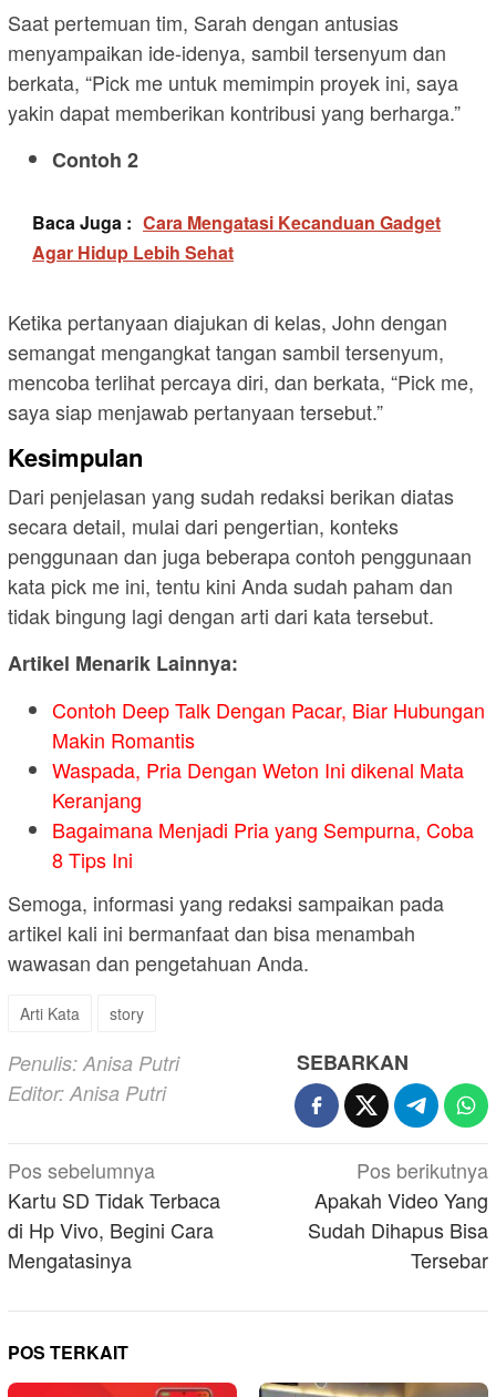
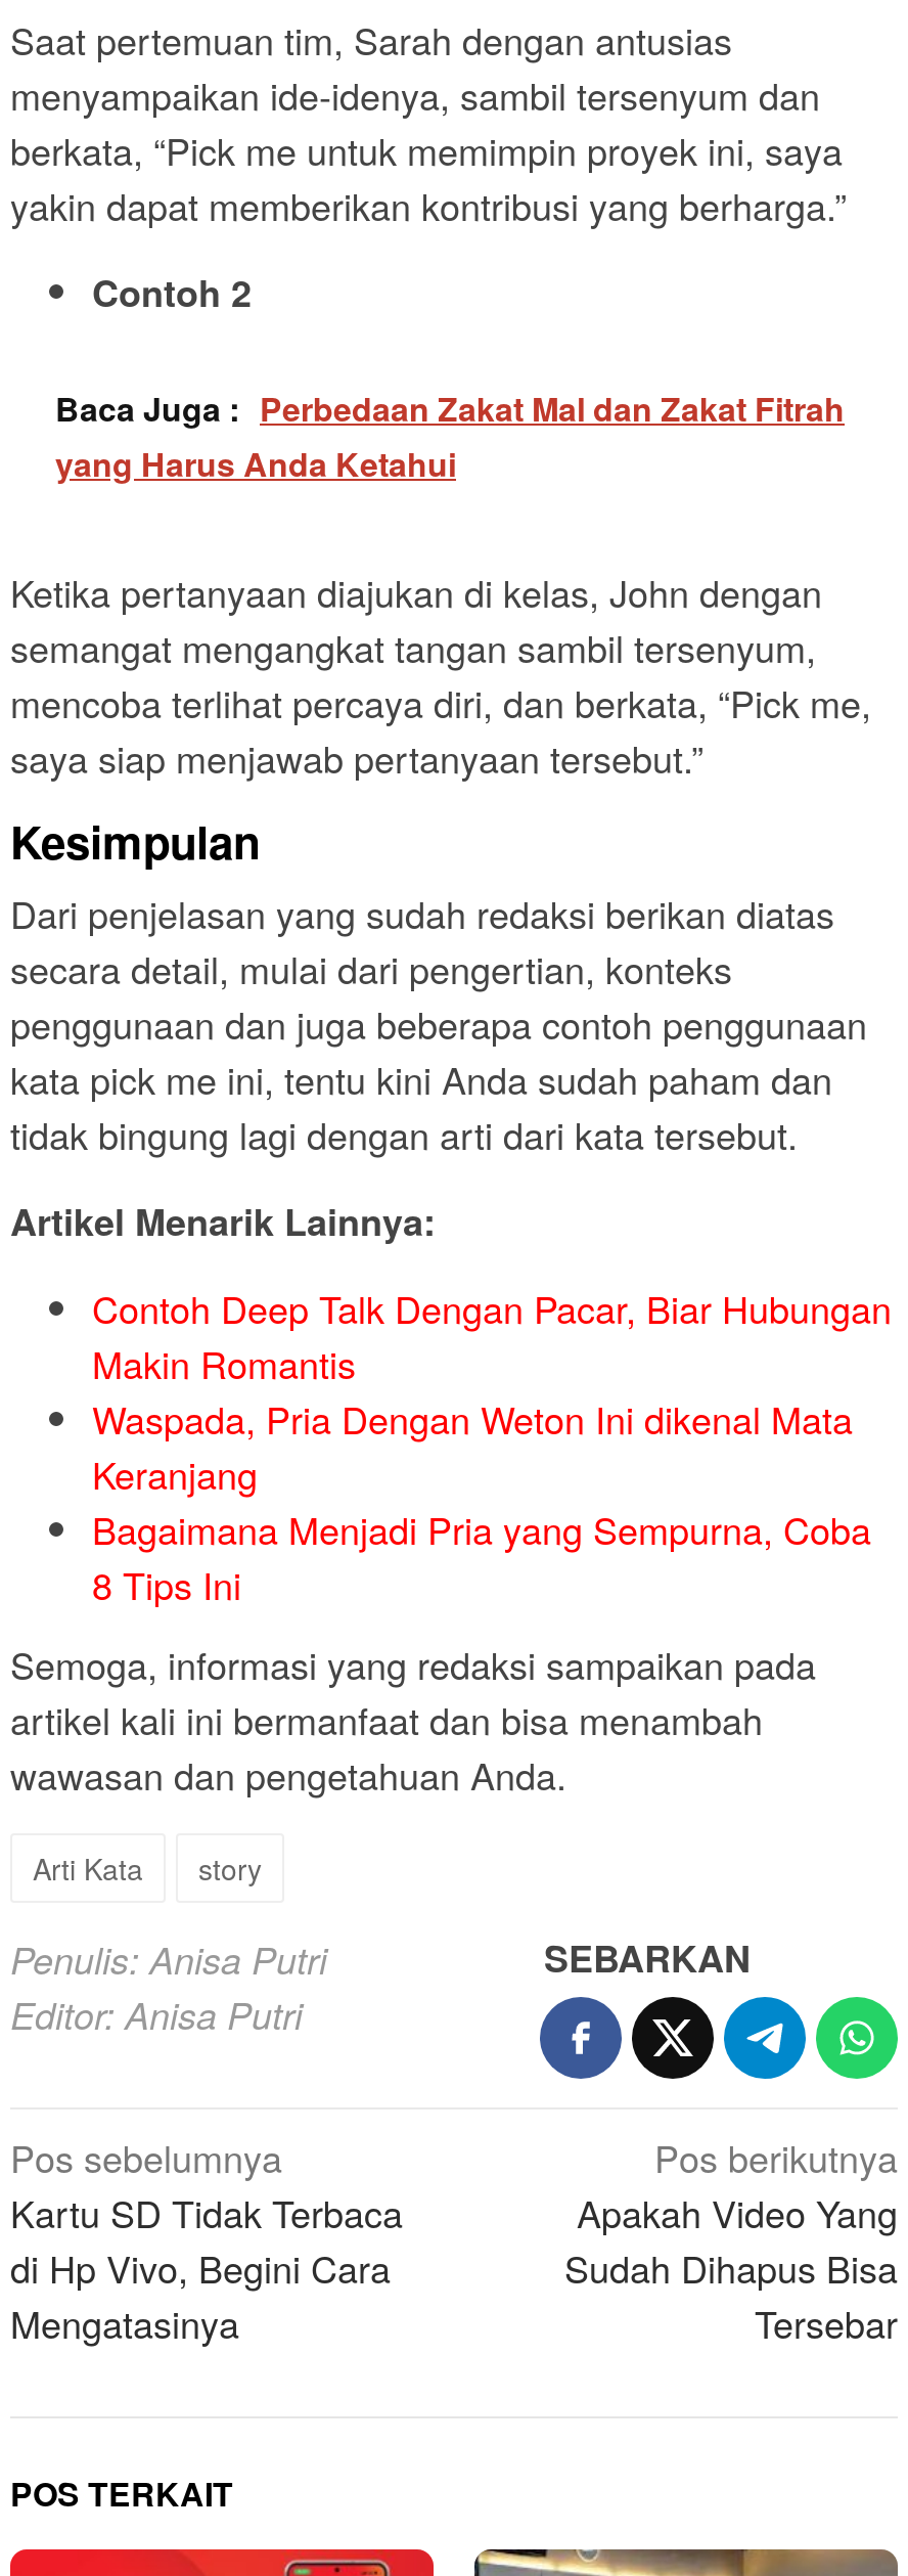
[32,210,441,265] Baca Juga : Cara Mengatasi Kecanduan Gadget | Agar Hidup Lebih Sehat -> [55,385,845,487] Baca Juga : Perbedaan Zakat Mal dan Zakat Fitrah | yang Harus Anda Ketahui

